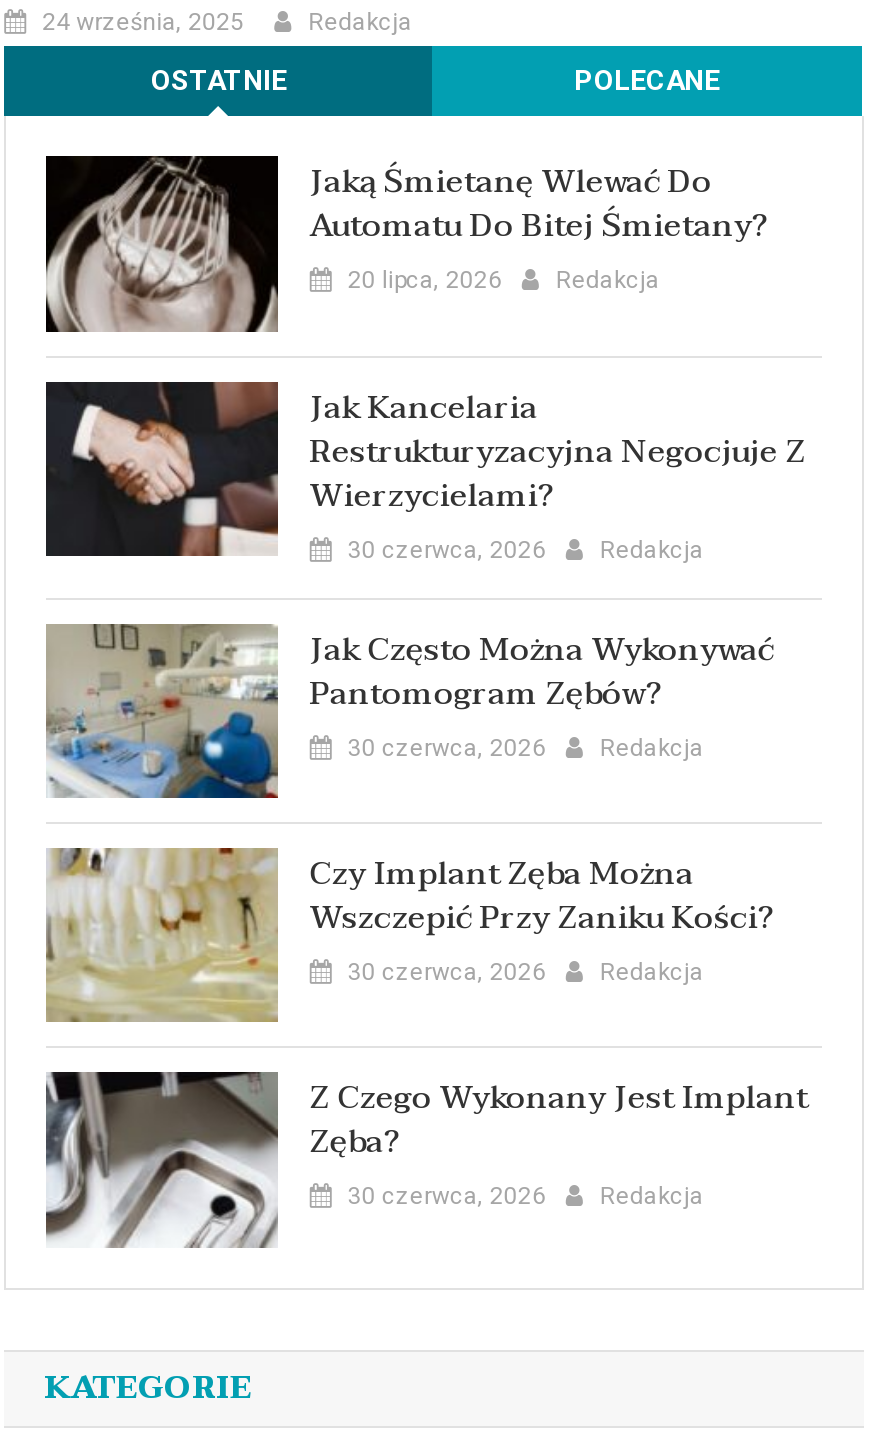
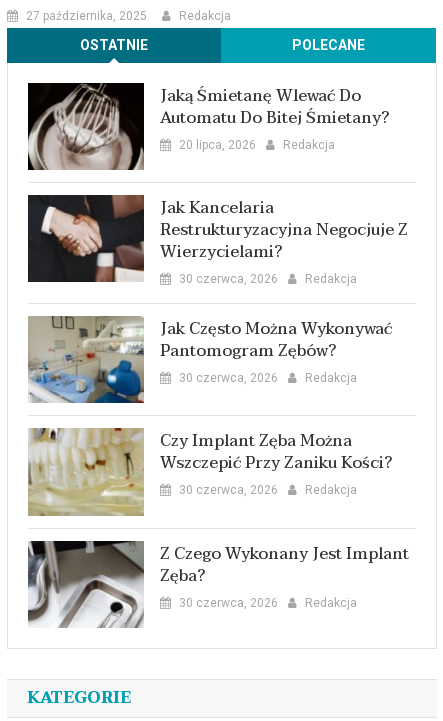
[42,9,244,37] 24 września, 2025 -> [26,9,147,23] 27 października, 2025

